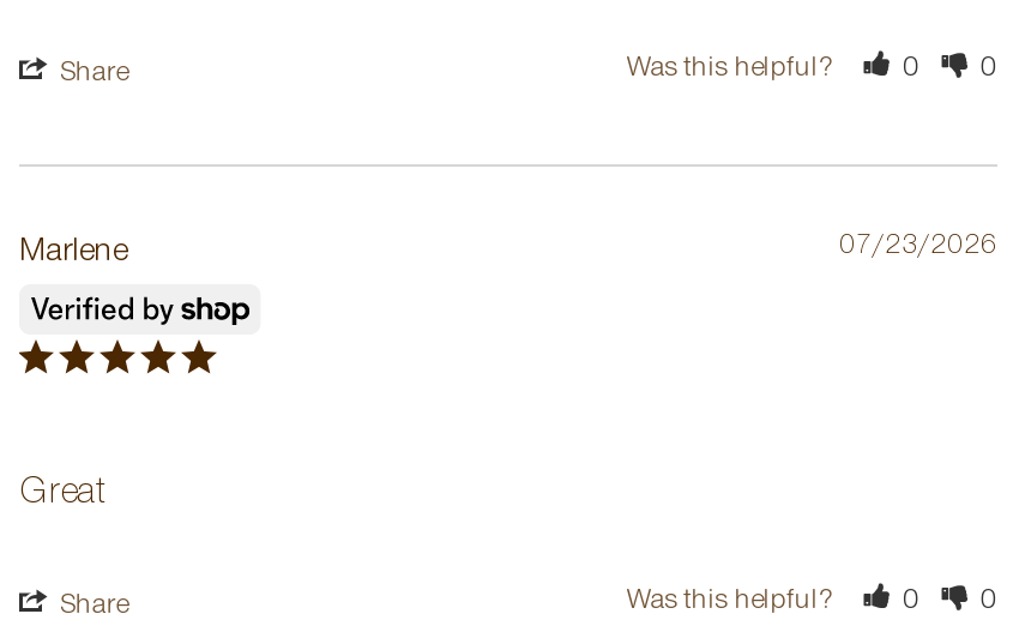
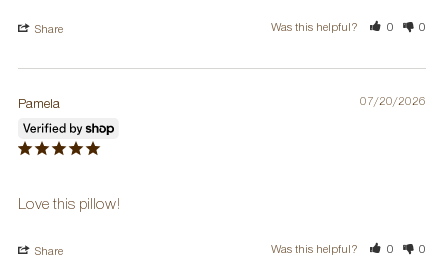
[19,234,997,272] 07/23/2026 | Marlene -> [18,97,426,113] 07/20/2026 | Pamela
[19,476,105,514] Great -> [18,198,120,214] Love this pillow!

